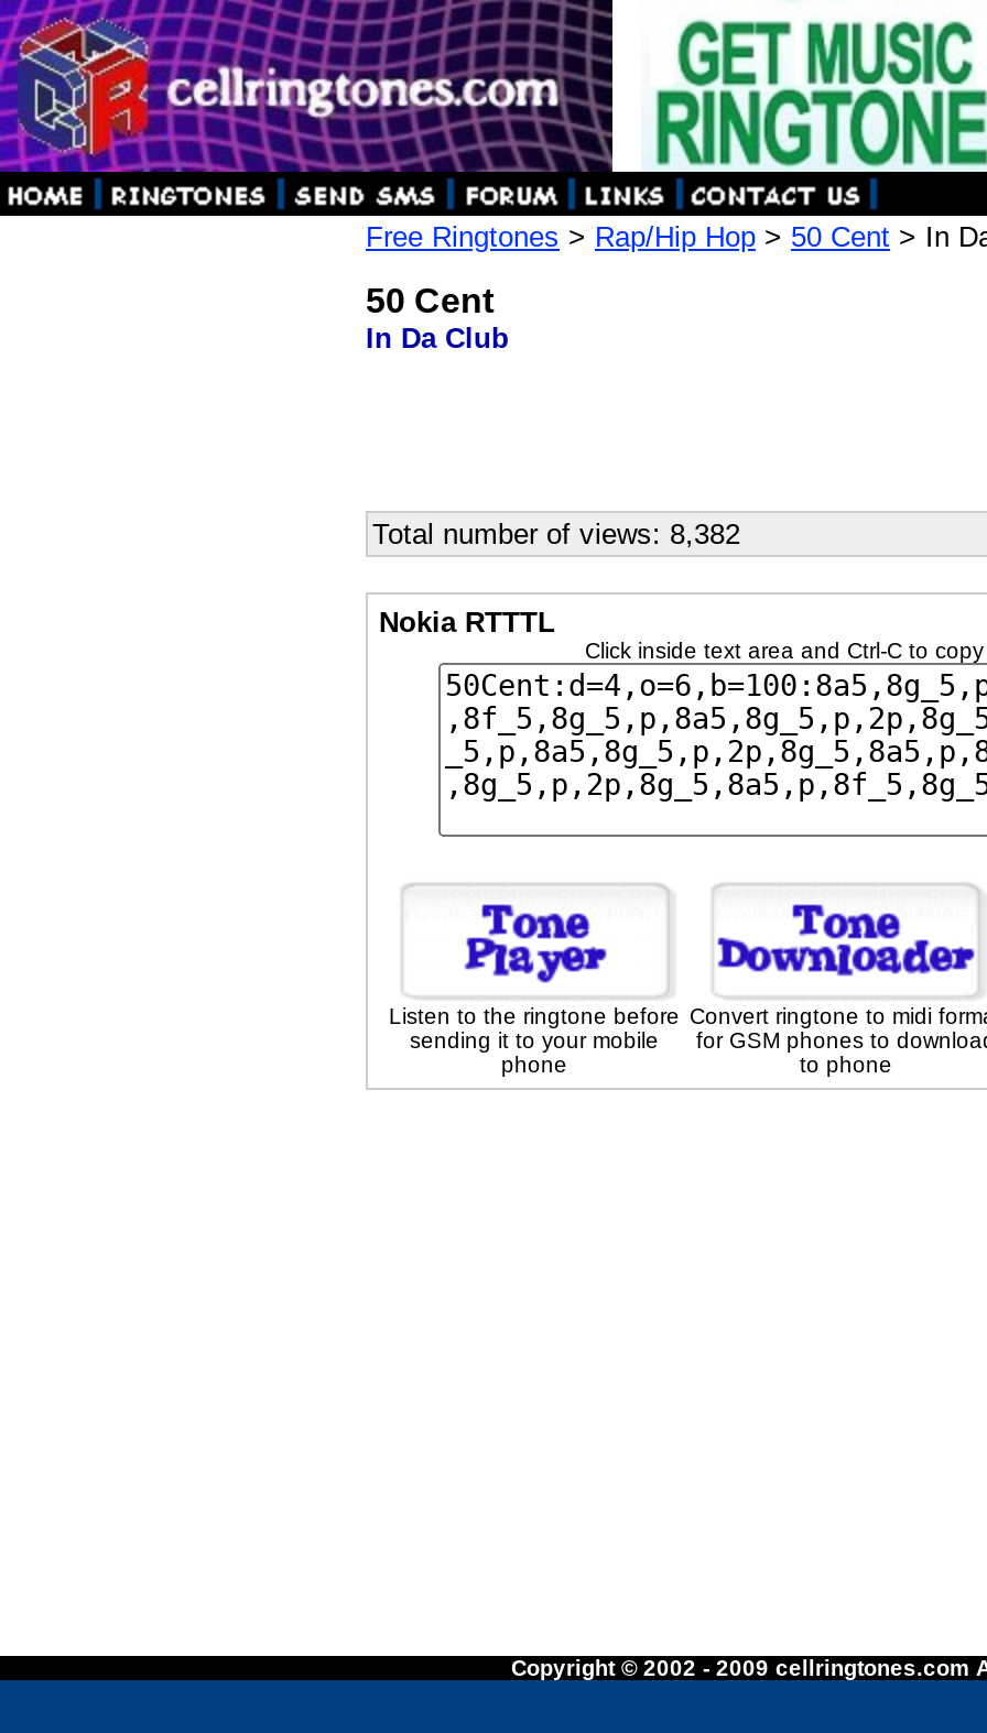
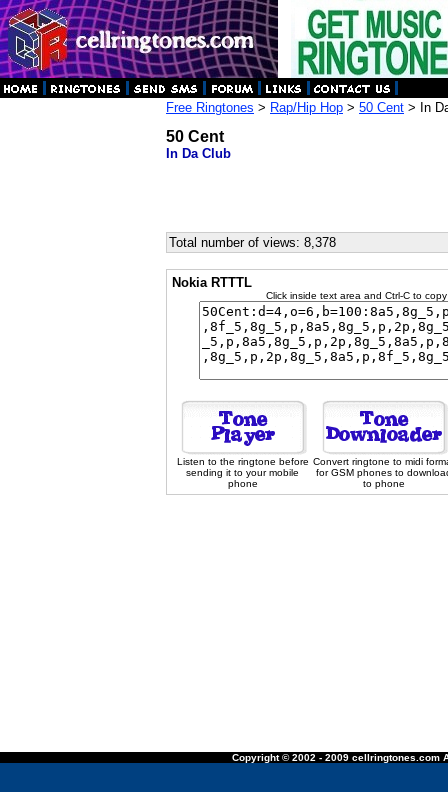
[372,517,740,551] Total number of views: 8,382 -> [169,235,336,250] Total number of views: 8,378

